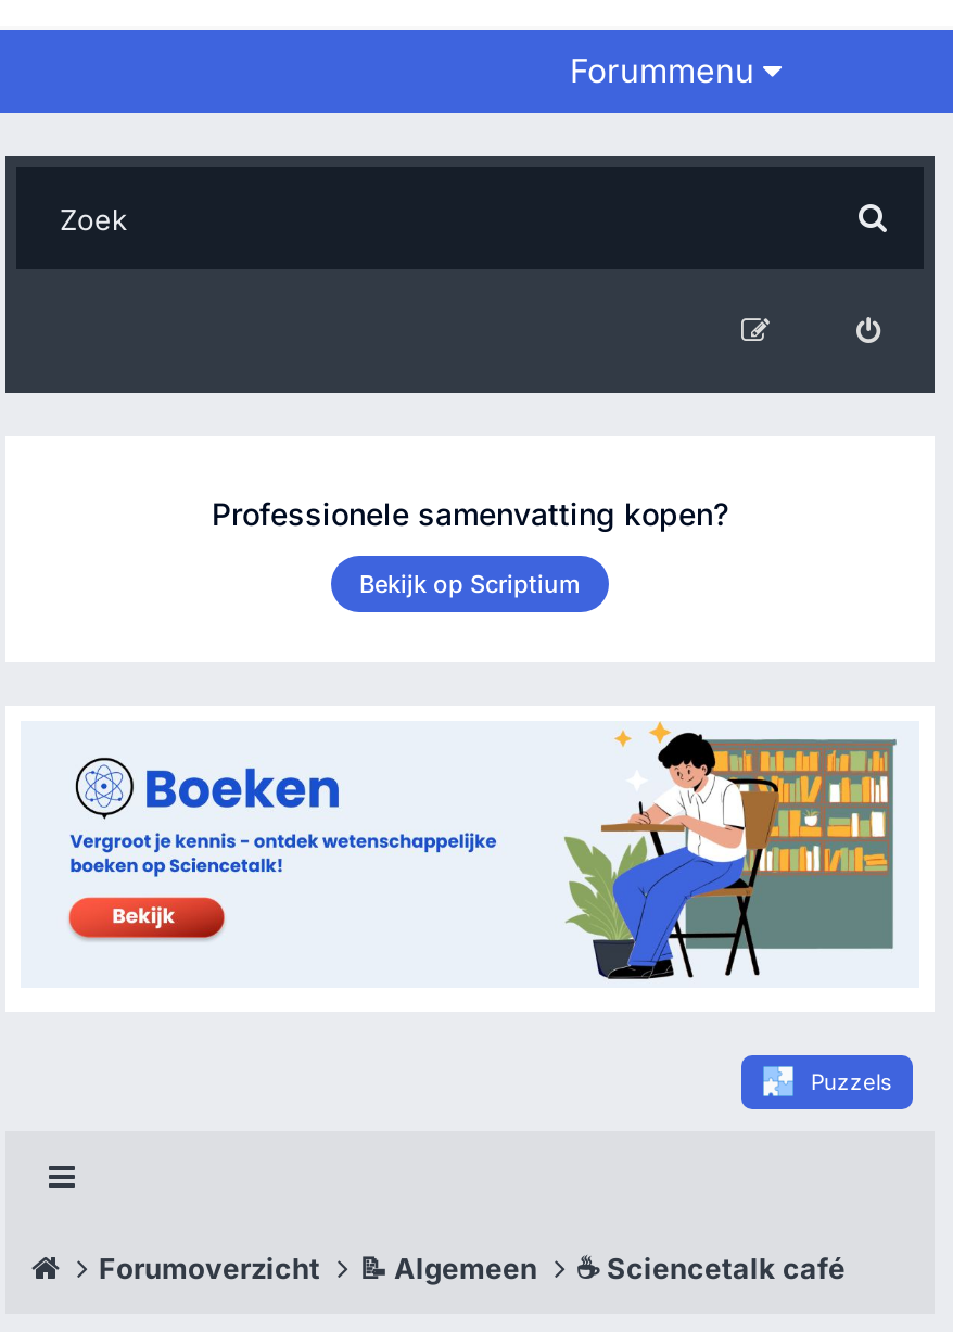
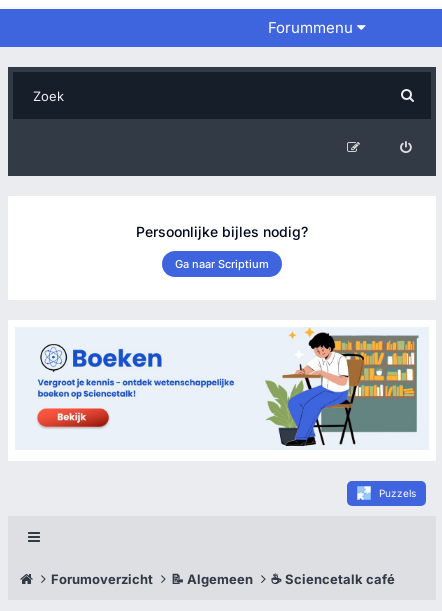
[212,495,728,532] Professionele samenvatting kopen? -> [136,223,308,240] Persoonlijke bijles nodig?
[359,569,581,599] Bekijk op Scriptium -> [175,257,269,271] Ga naar Scriptium

